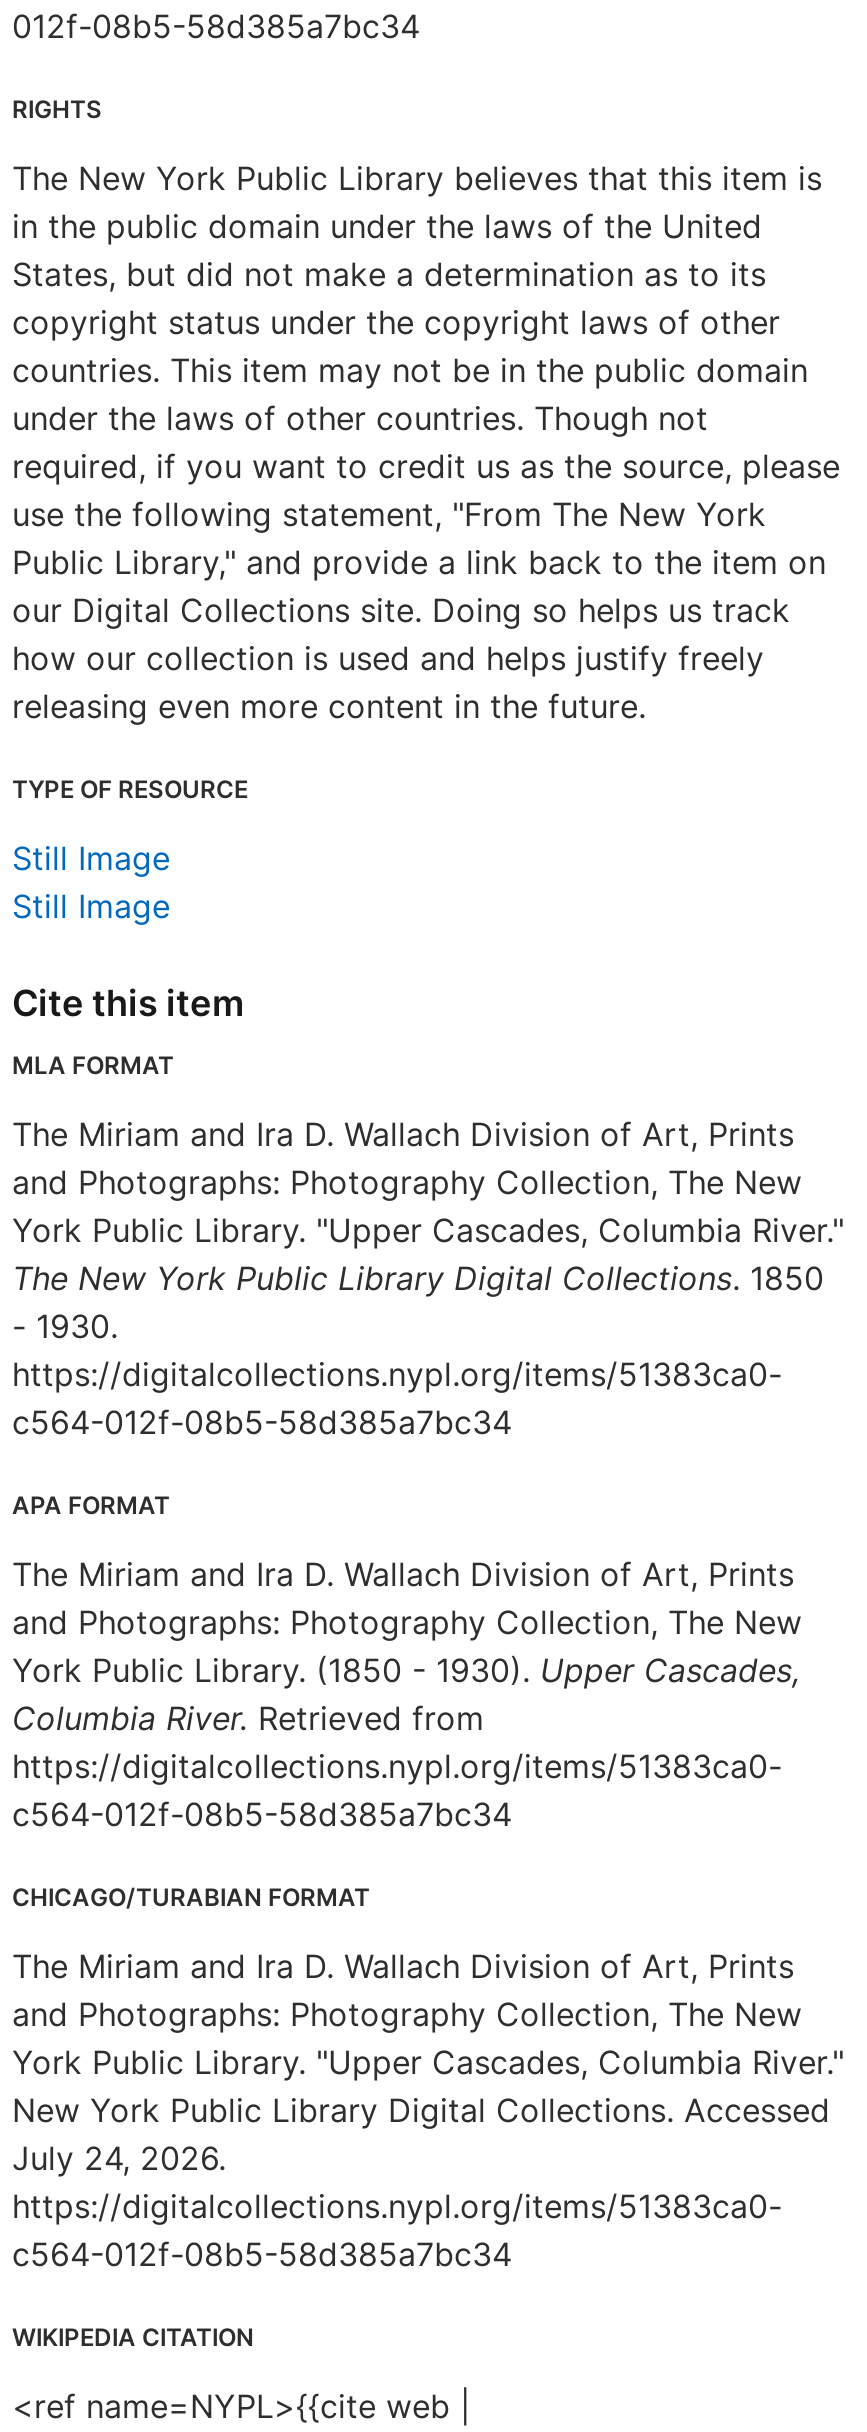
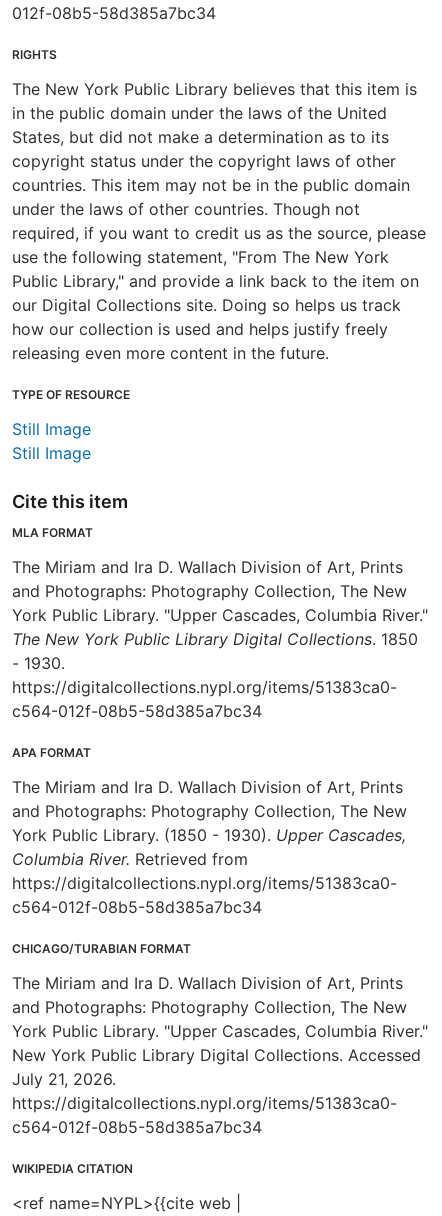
[12,2138,226,2178] July 24, 2026. -> [12,1069,116,1089] July 21, 2026.

